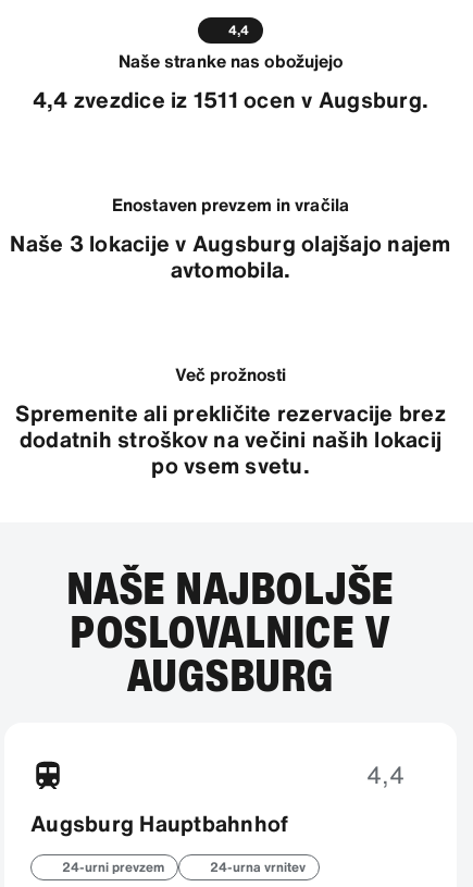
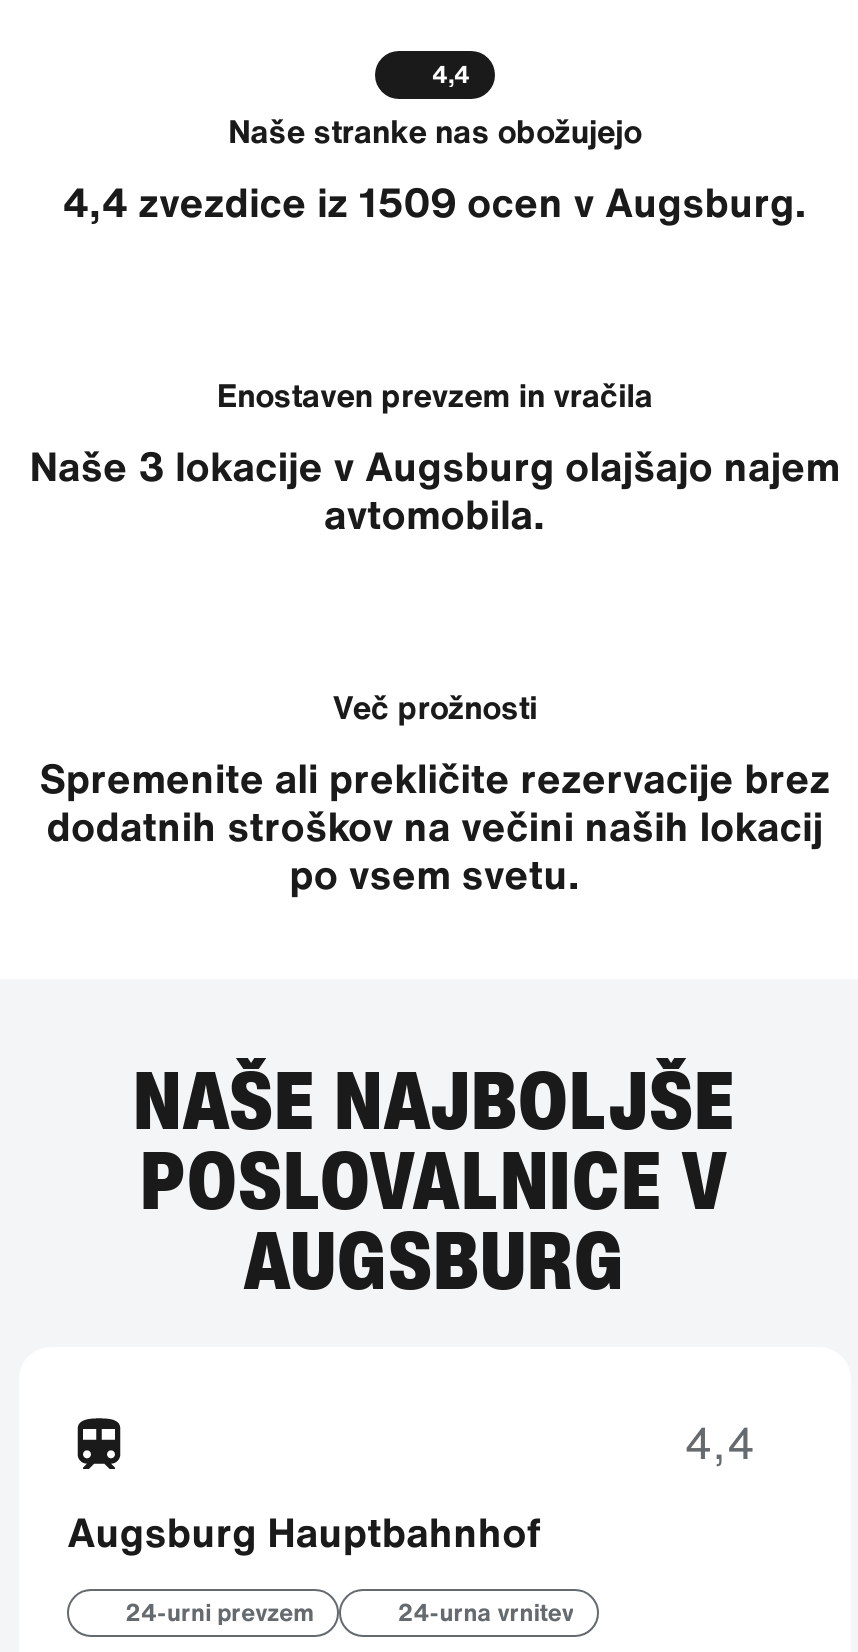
[33,84,429,115] 4,4 zvezdice iz 1511 ocen v Augsburg. -> [63,173,807,231] 4,4 zvezdice iz 1509 ocen v Augsburg.

